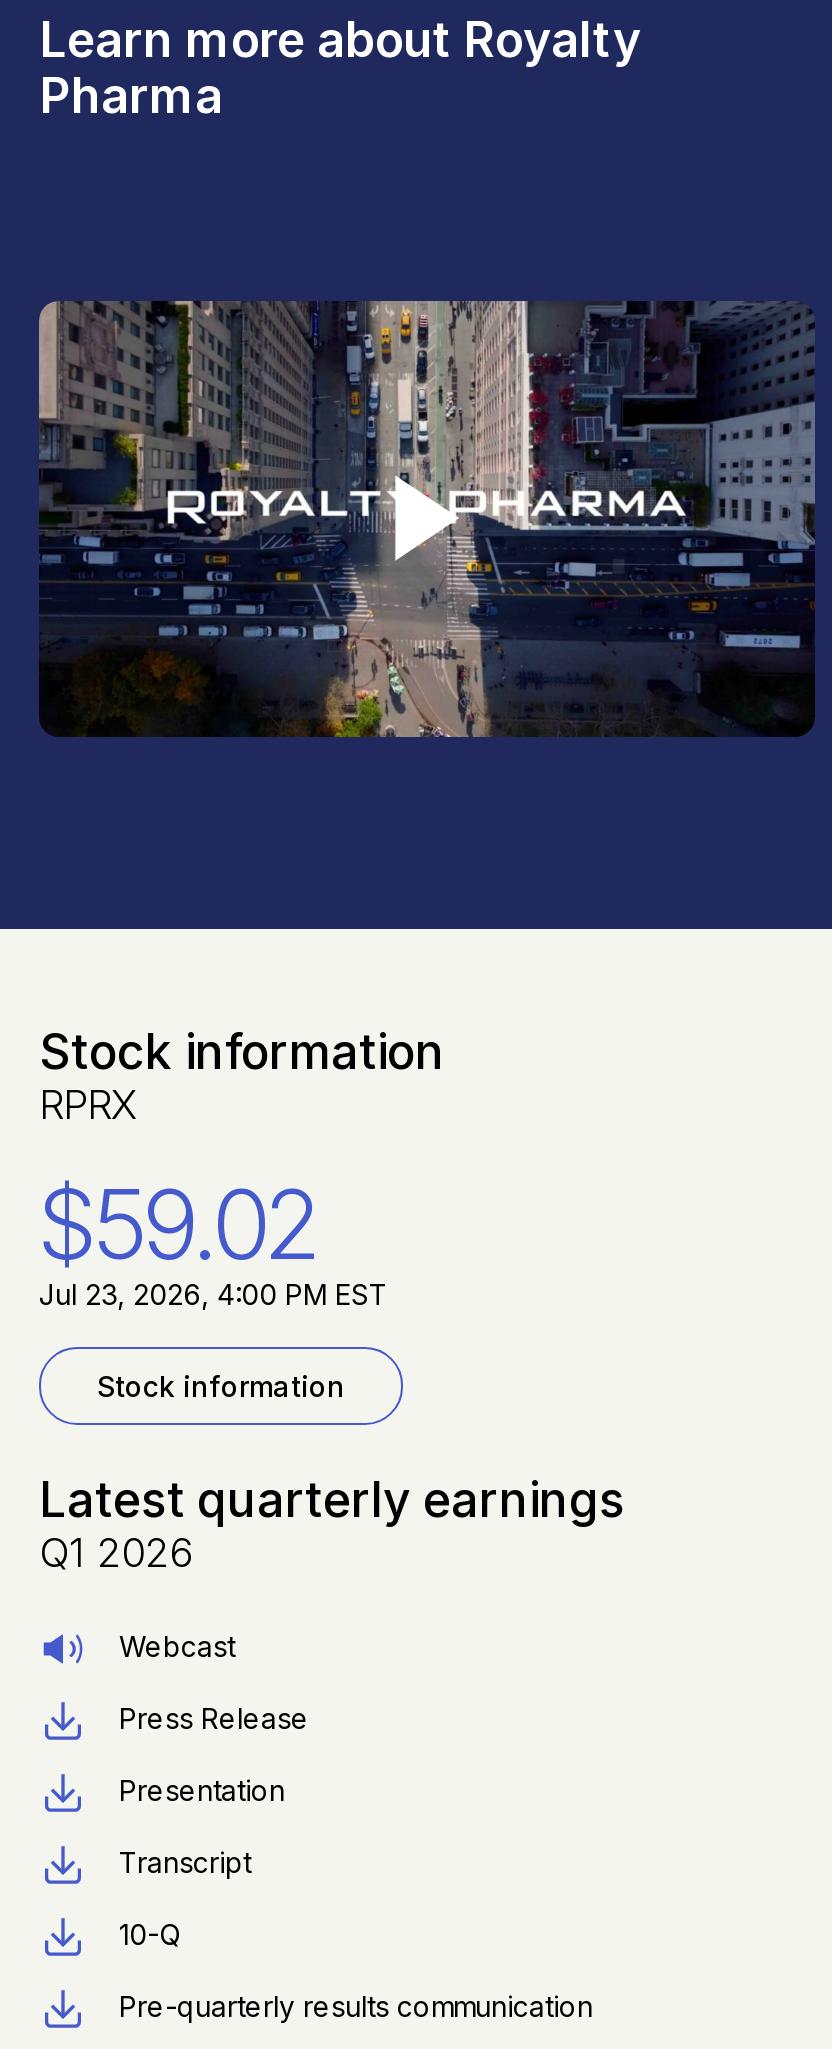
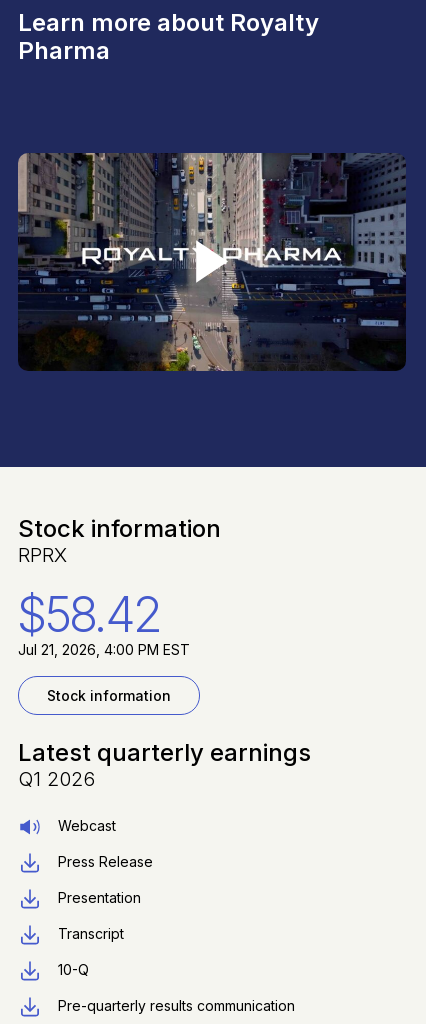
[39,1165,319,1283] $59.02 -> [18,585,161,644] $58.42
[39,1277,389,1311] Jul 23, 2026, 4:00 PM EST -> [18,641,190,658] Jul 21, 2026, 4:00 PM EST

